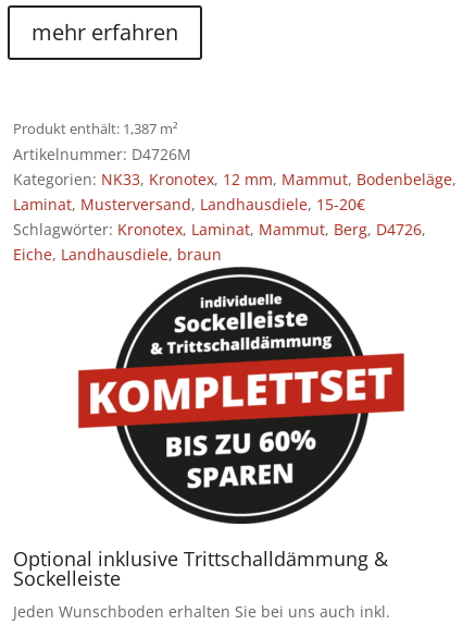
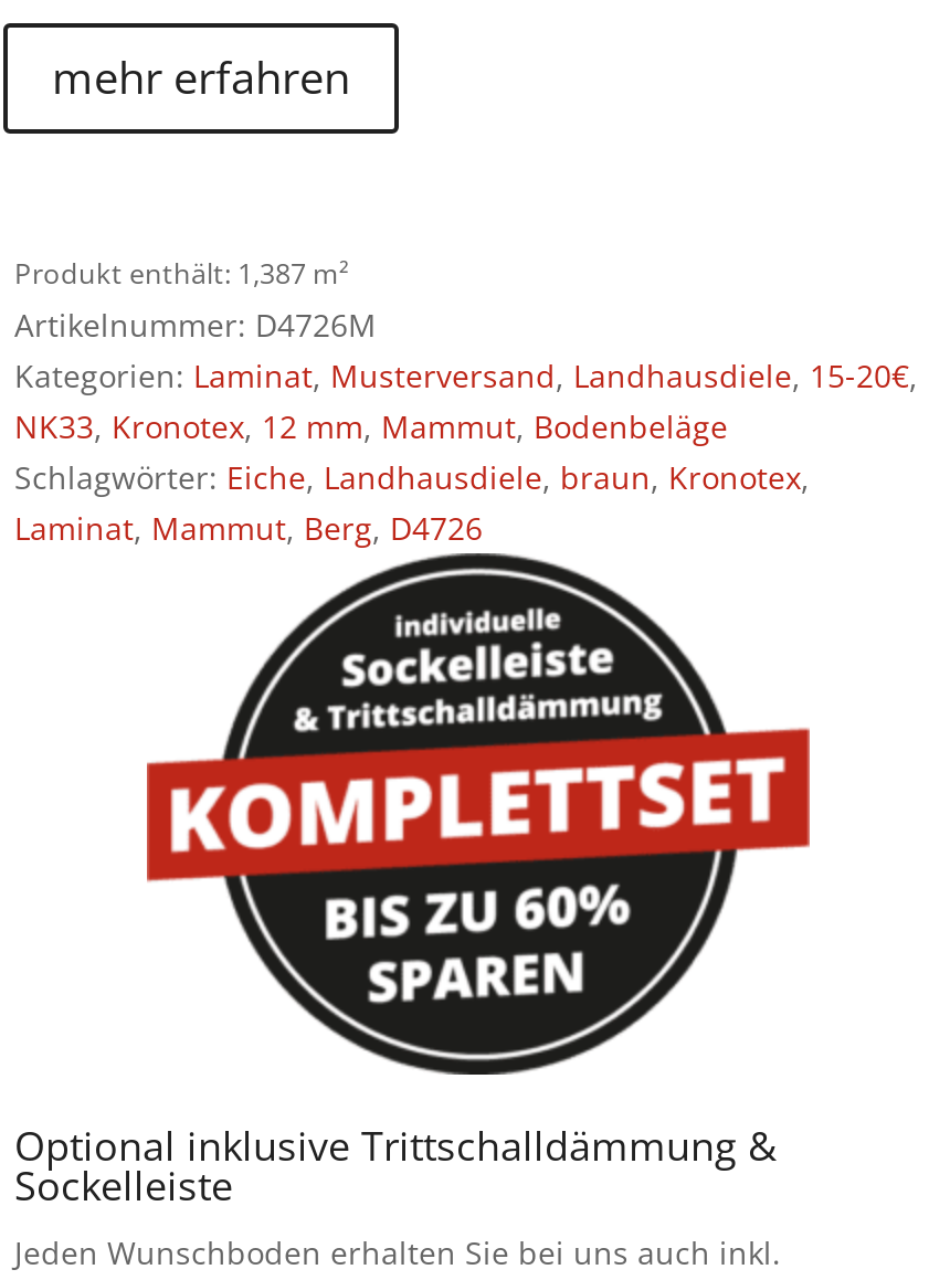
[13,169,457,264] Kategorien: NK33, Kronotex, 12 mm, Mammut, Bodenbeläge, | Laminat, Musterversand, Landhausdiele, 15-20€ | Schlagwörter: Kronotex, Laminat, Mammut, Berg, D4726, | Eiche, Landhausdiele, braun -> [14,354,918,549] Kategorien: Laminat, Musterversand, Landhausdiele, 15-20€, | NK33, Kronotex, 12 mm, Mammut, Bodenbeläge | Schlagwörter: Eiche, Landhausdiele, braun, Kronotex, | Laminat, Mammut, Berg, D4726

